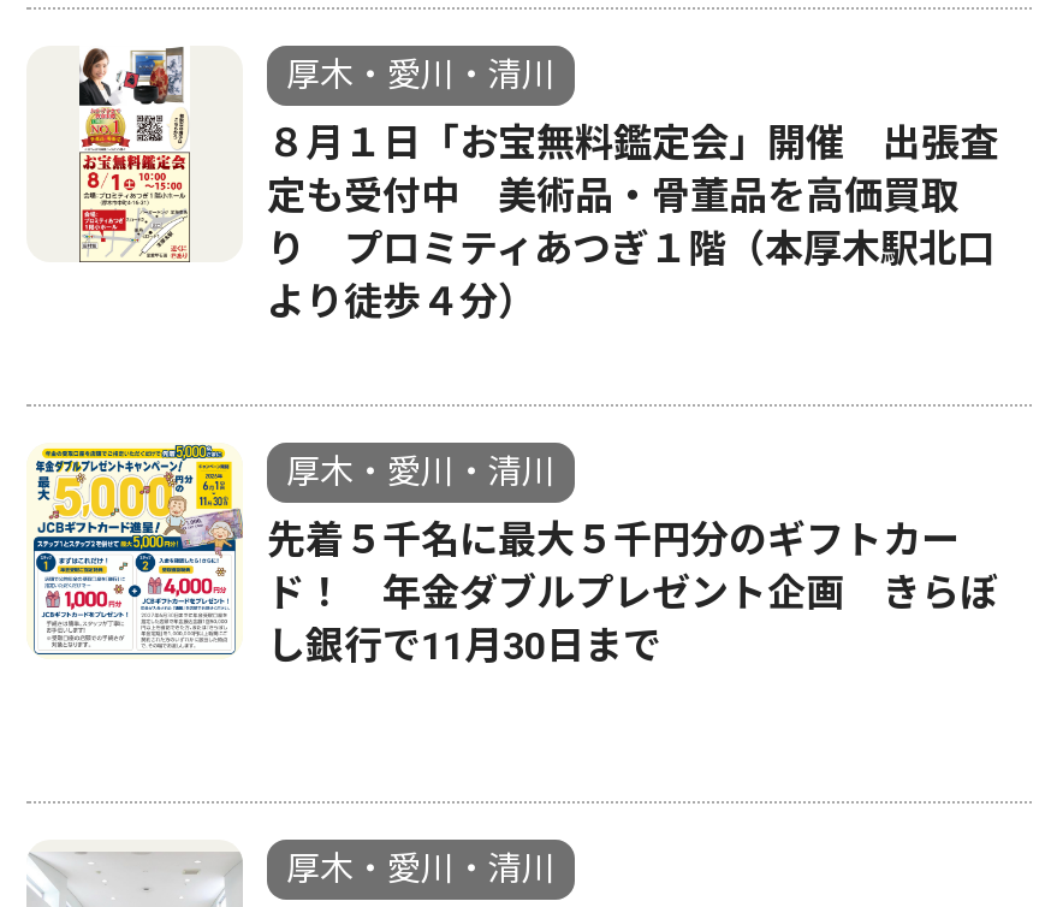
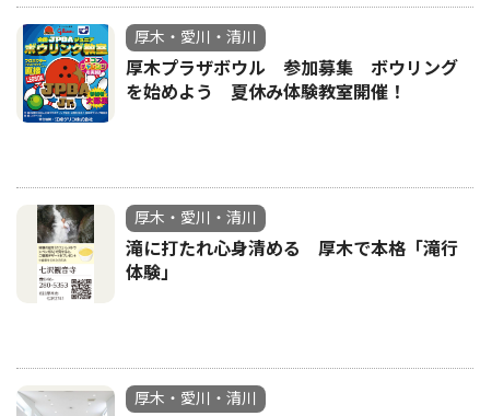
[41,46,998,326] [image] | ８月１日「お宝無料鑑定会」開催 出張査 | 定も受付中 美術品・骨董品を高価買取 | り プロミティあつぎ１階（本厚木駅北口 | より徒歩４分） -> [22,23,458,124] [image] | 厚木プラザボウル 参加募集 ボウリング | を始めよう 夏休み体験教室開催！
[31,443,998,670] [image] | 先着５千名に最大５千円分のギフトカー | ド！ 年金ダブルプレゼント企画 きらぼ | し銀行で11月30日まで -> [20,204,458,301] [image] | 滝に打たれ心身清める 厚木で本格「滝行 | 体験」

